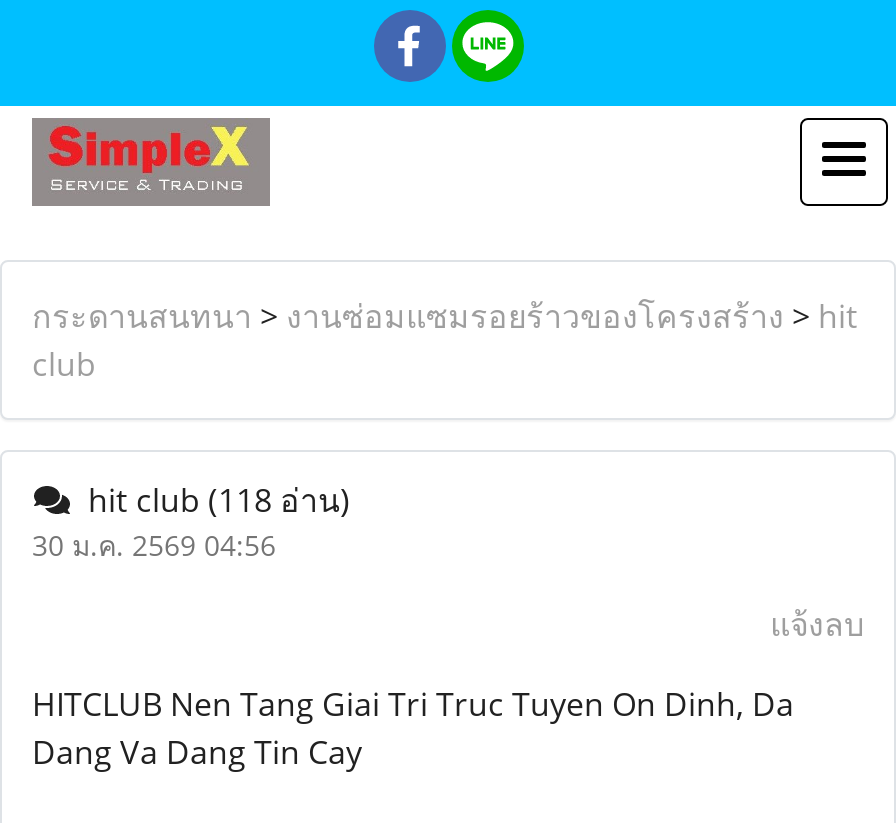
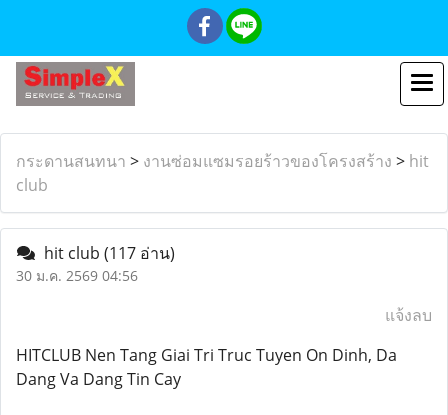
[72,478,350,522] hit club (118 อ่าน) -> [36,242,175,264] hit club (117 อ่าน)

